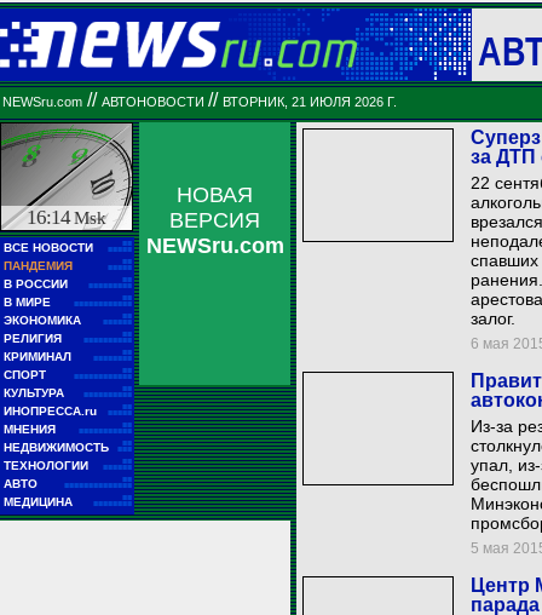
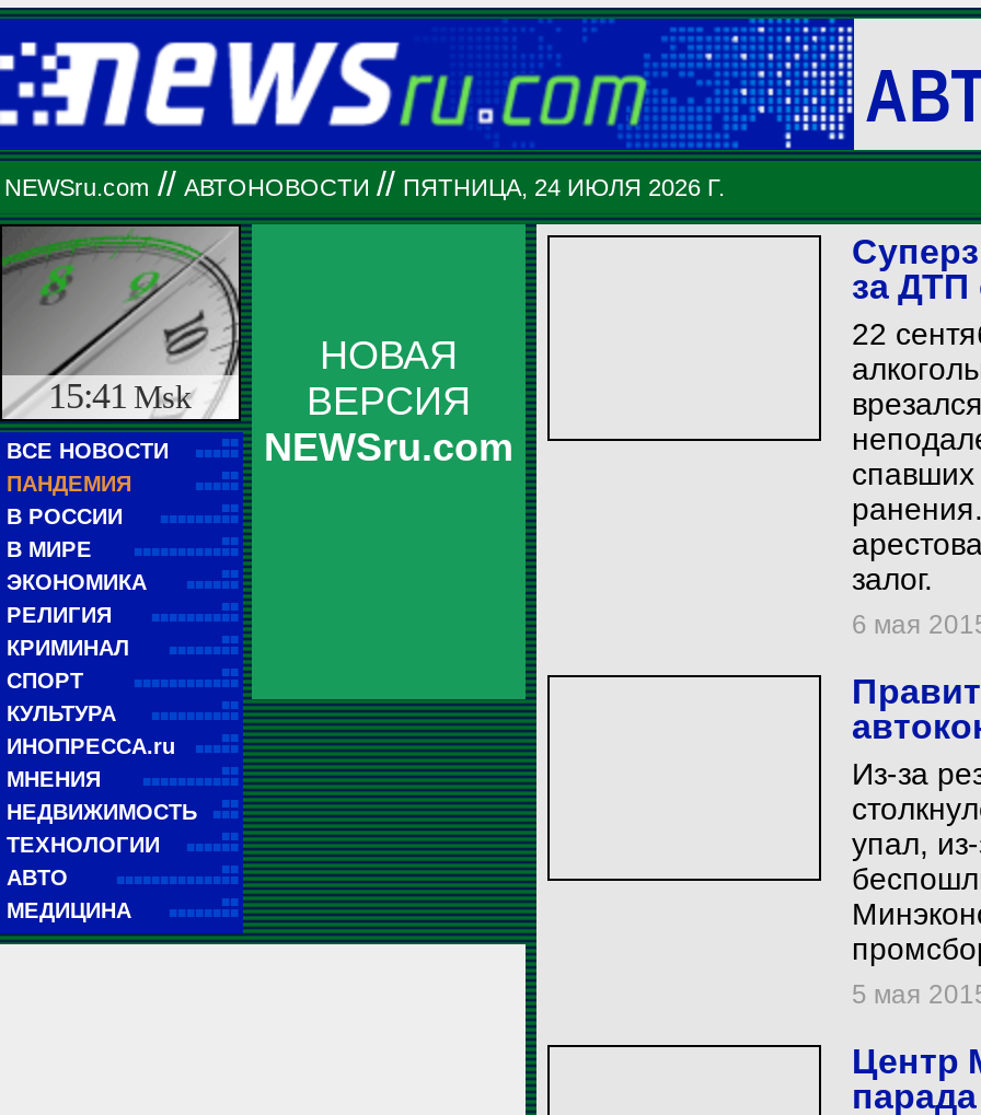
[2,90,397,110] NEWSru.com // АВТОНОВОСТИ // ВТОРНИК, 21 ИЮЛЯ 2026 Г. -> [4,165,725,202] NEWSru.com // АВТОНОВОСТИ // ПЯТНИЦА, 24 ИЮЛЯ 2026 Г.
[27,206,106,229] 16:14 Msk -> [48,375,193,417] 15:41 Msk

